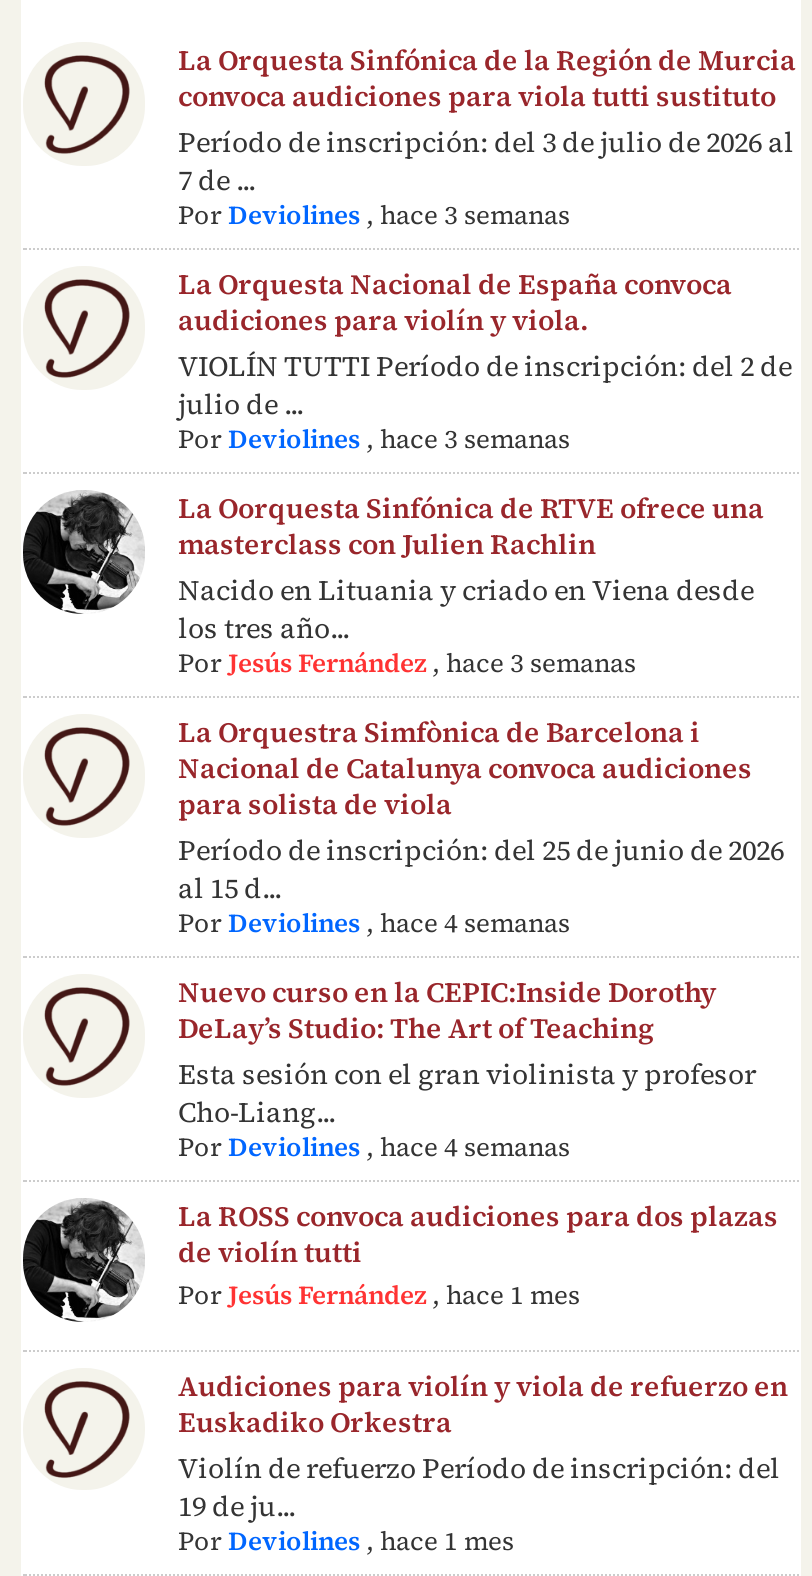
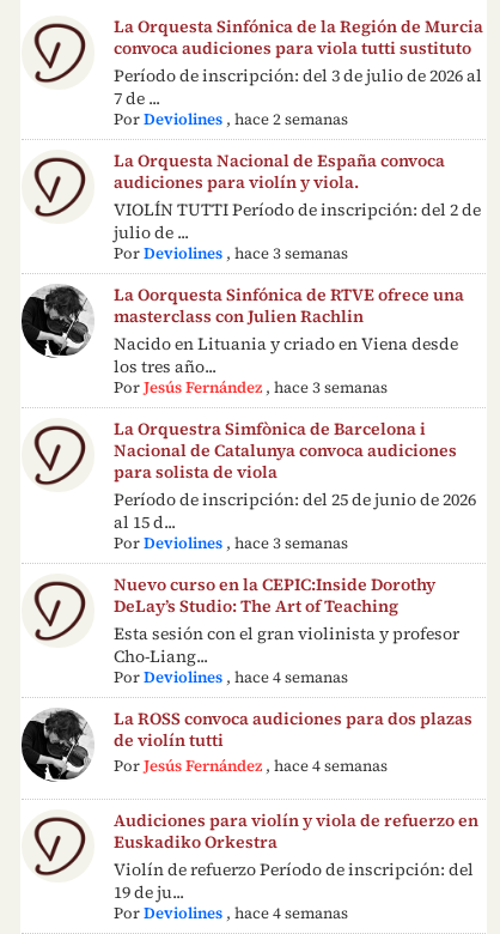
[178,198,570,232] Por Deviolines, hace 3 semanas -> [114,109,349,129] Por Deviolines, hace 2 semanas
[178,906,570,940] Por Deviolines, hace 4 semanas -> [114,533,349,553] Por Deviolines, hace 3 semanas
[178,1278,580,1312] Por Jesús Fernández, hace 1 mes -> [114,756,388,776] Por Jesús Fernández, hace 4 semanas
[178,1523,514,1557] Por Deviolines, hace 1 mes -> [114,902,349,923] Por Deviolines, hace 4 semanas

